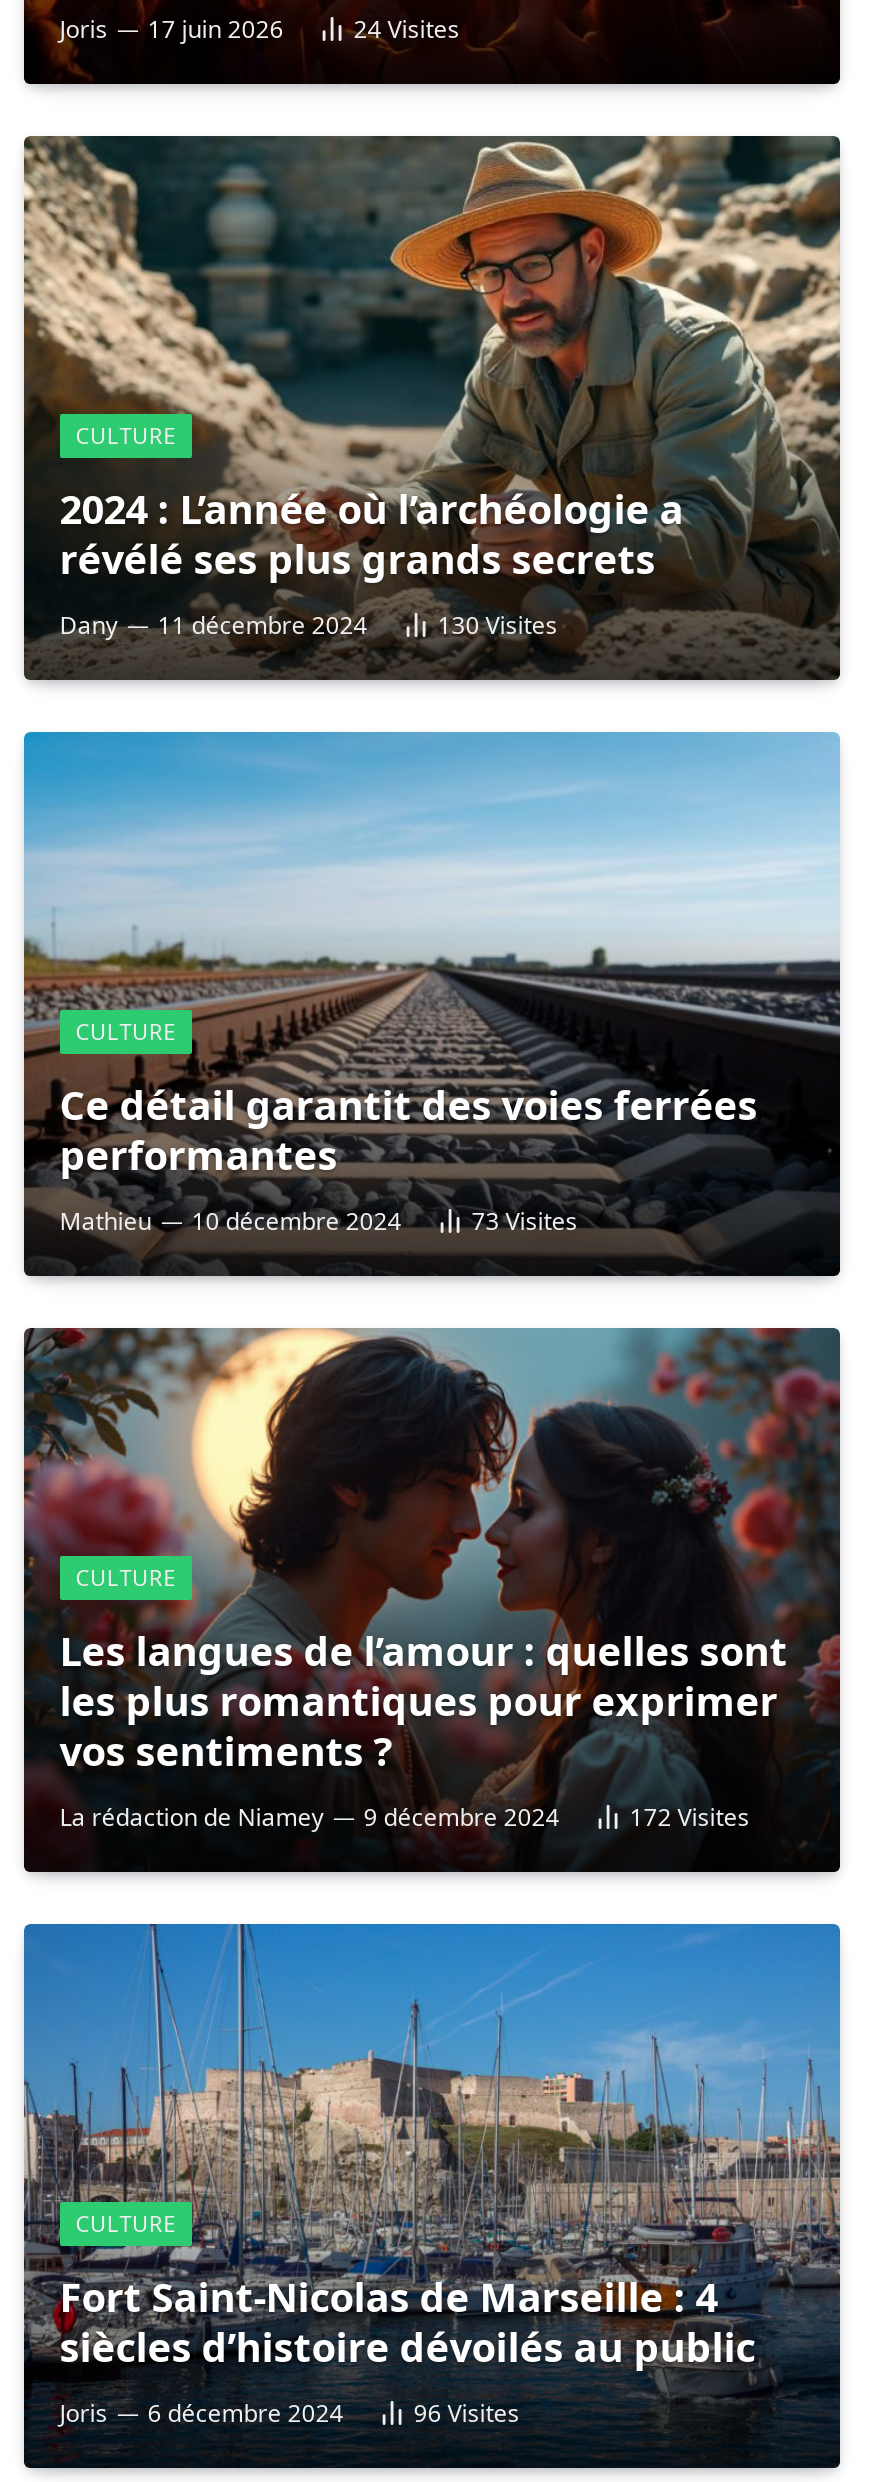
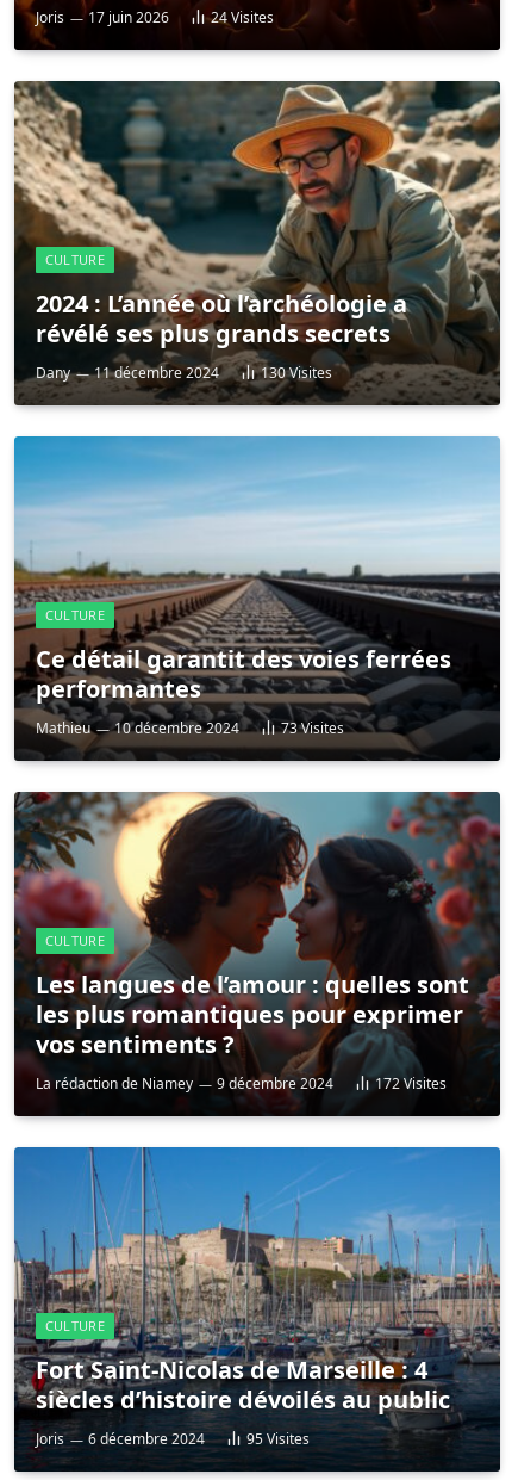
[413,2396,519,2430] 96 Visites -> [246,1429,309,1449] 95 Visites

